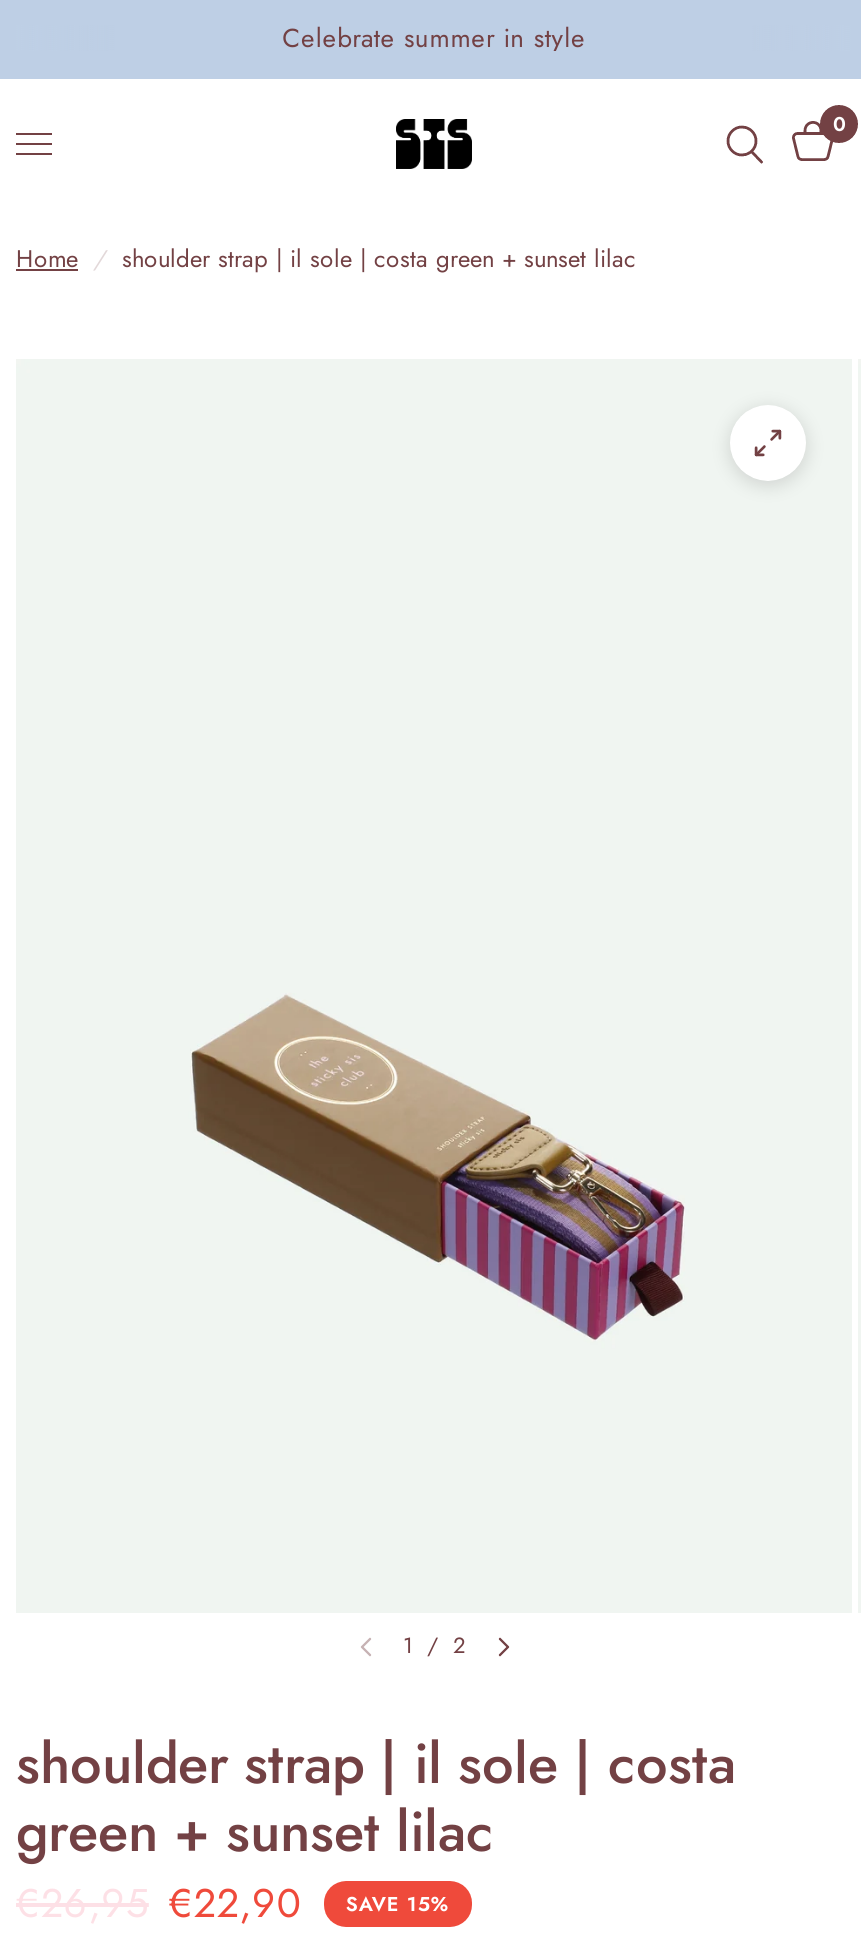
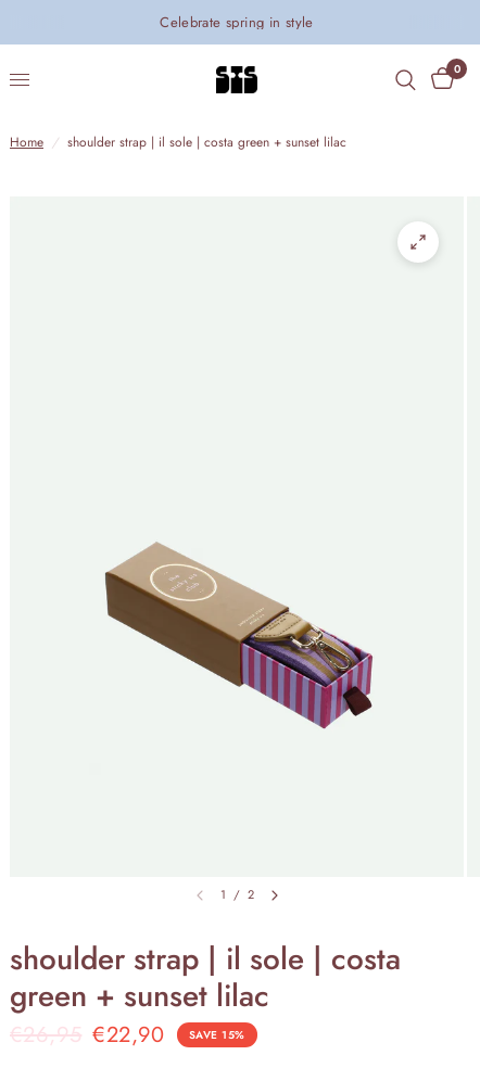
[282,19,586,57] Celebrate summer in style -> [160,12,314,33] Celebrate spring in style

